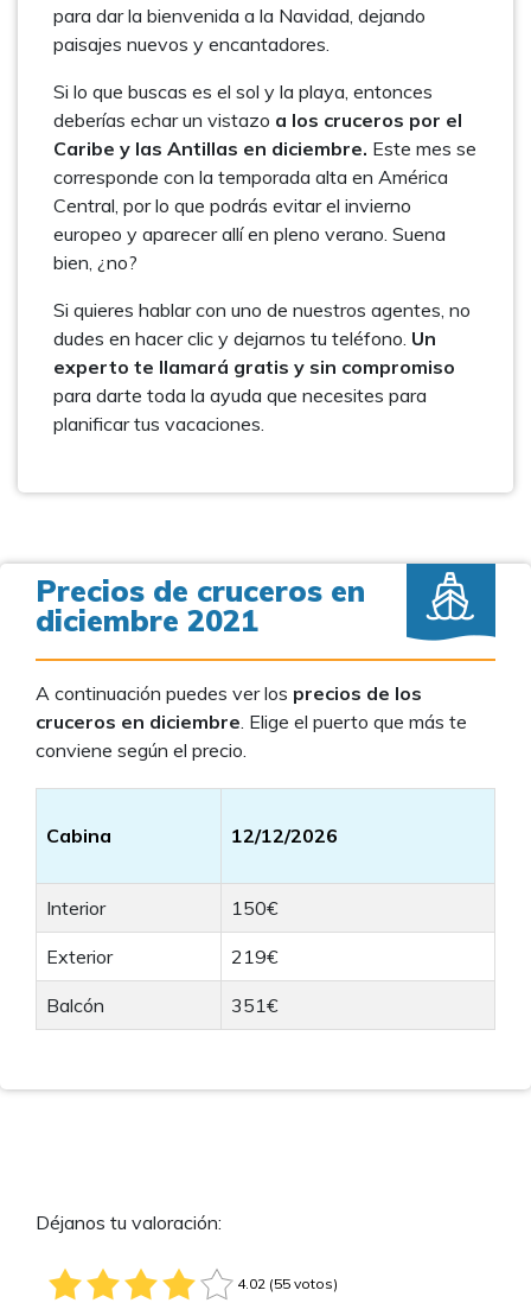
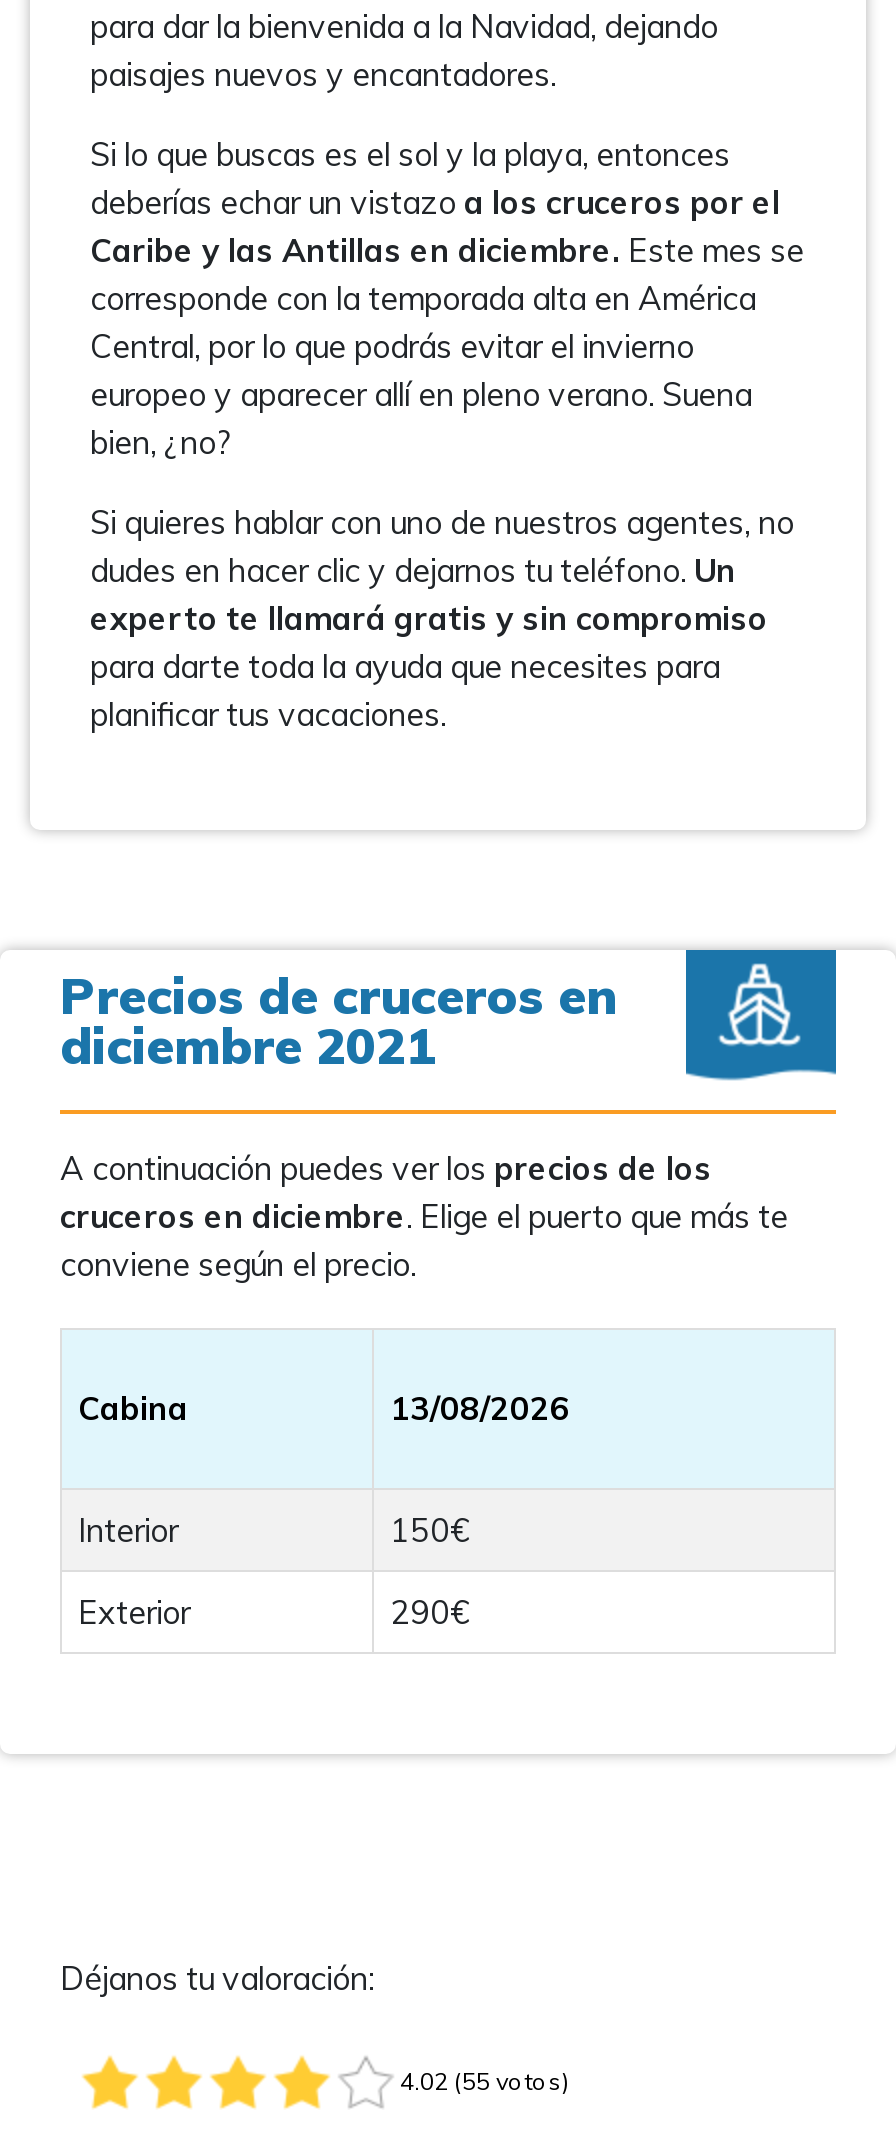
[231,824,338,847] 12/12/2026 -> [390,1388,570,1428] 13/08/2026
[46,945,279,1017] 219€ | Balcón | 351€ -> [390,1592,470,1632] 290€

